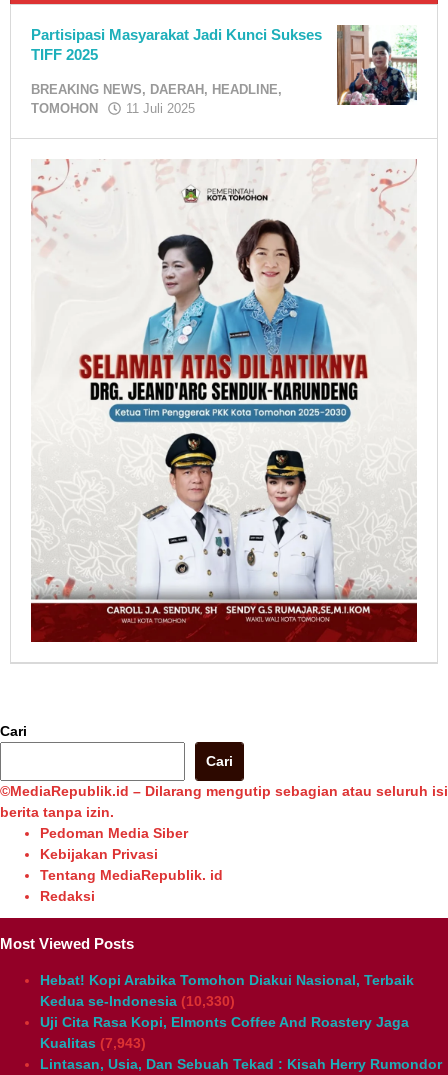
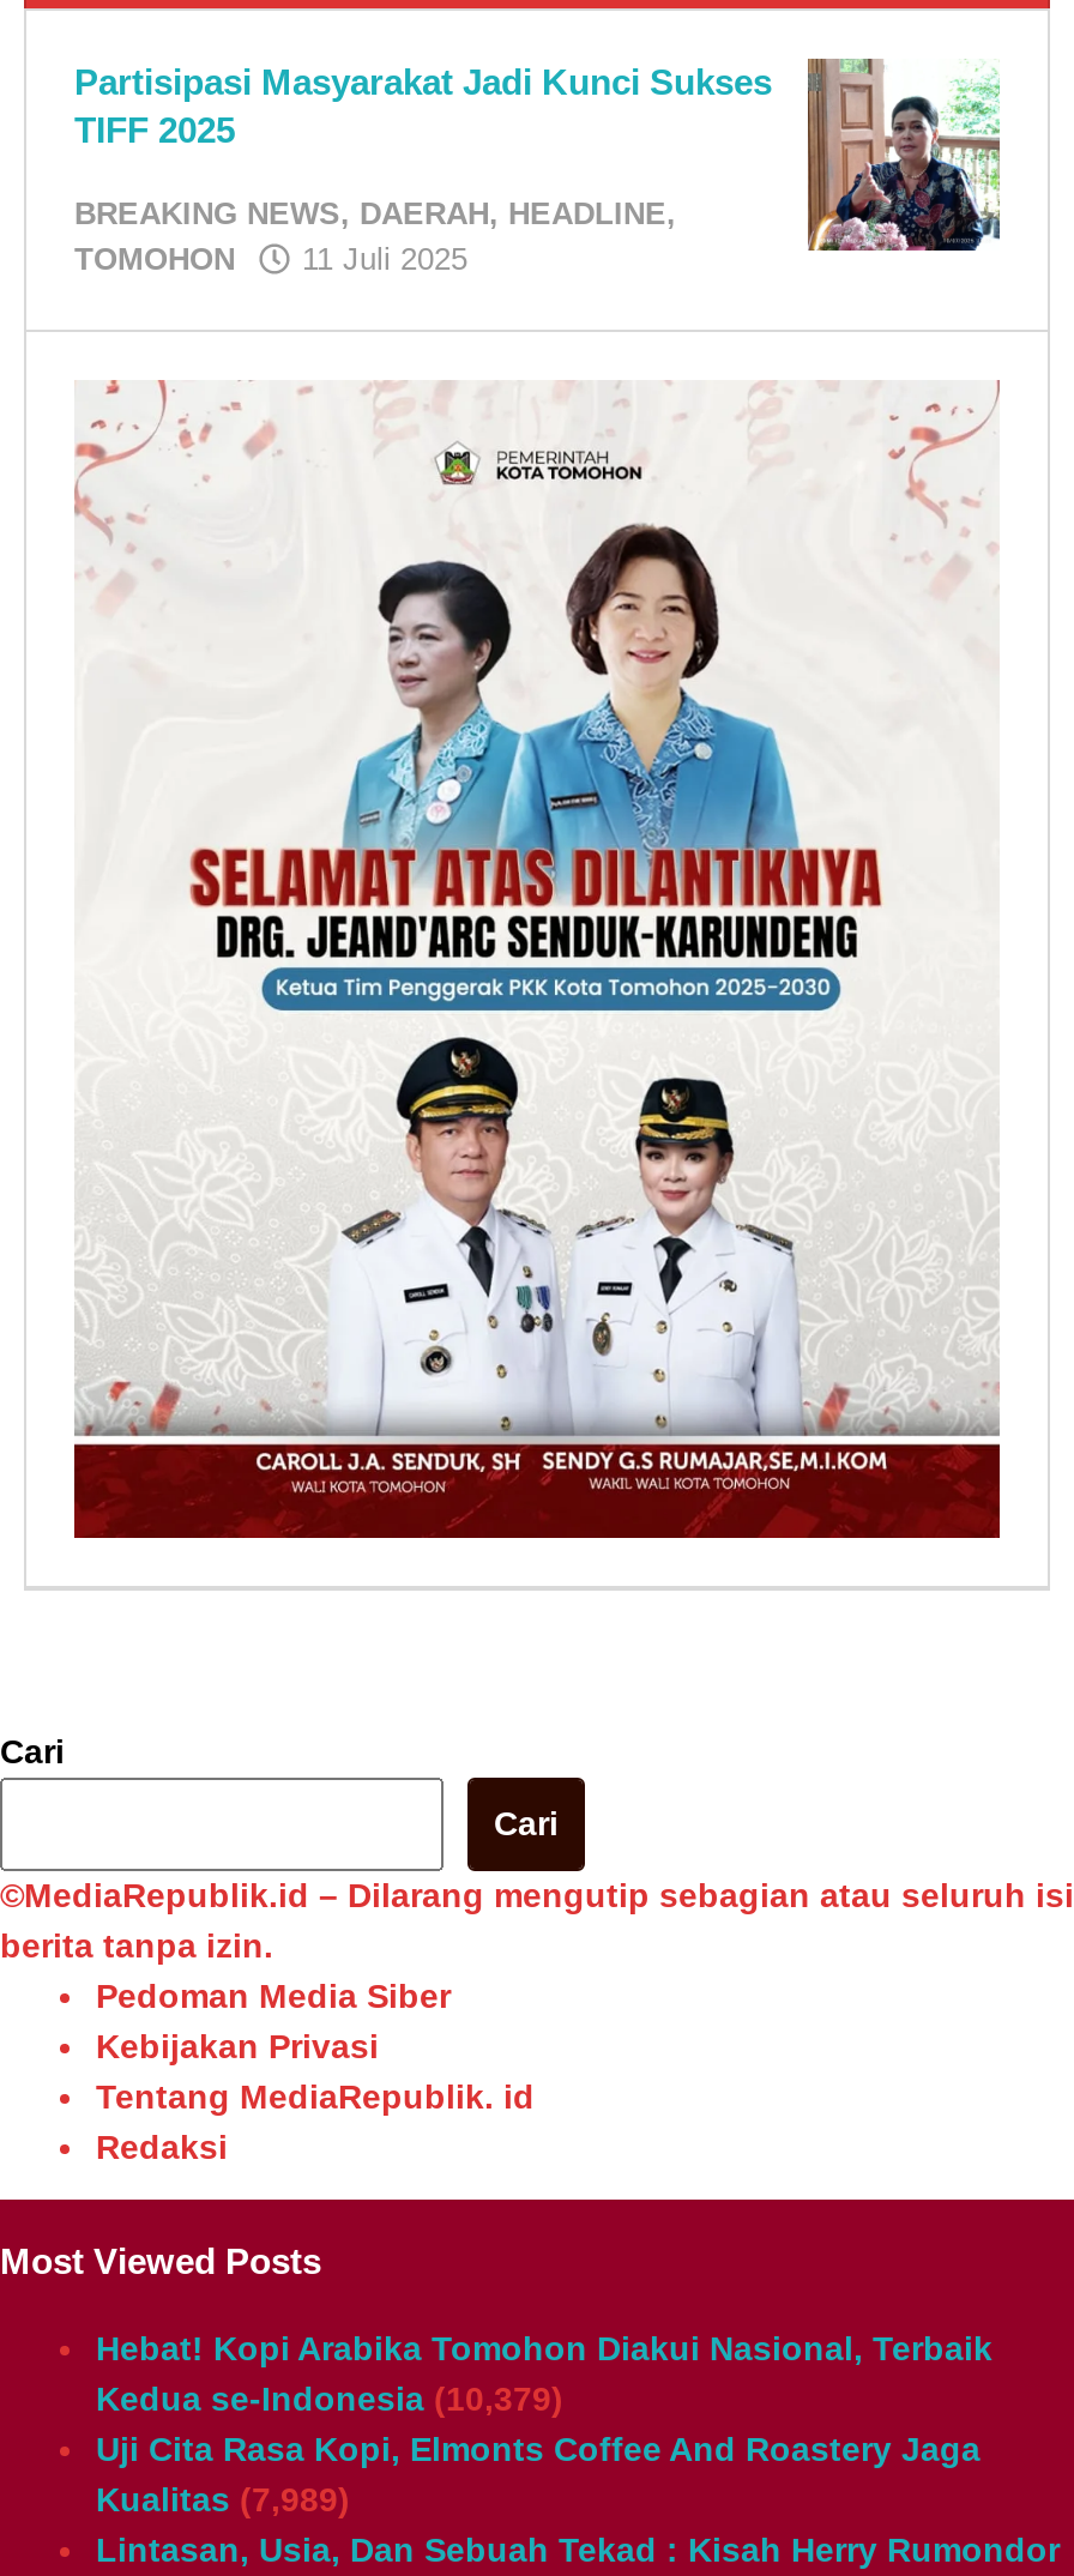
[40,993,235,1009] Kedua se-Indonesia (10,330) -> [96,2379,563,2418] Kedua se-Indonesia (10,379)
[40,1035,146,1051] Kualitas (7,943) -> [96,2480,350,2518] Kualitas (7,989)

